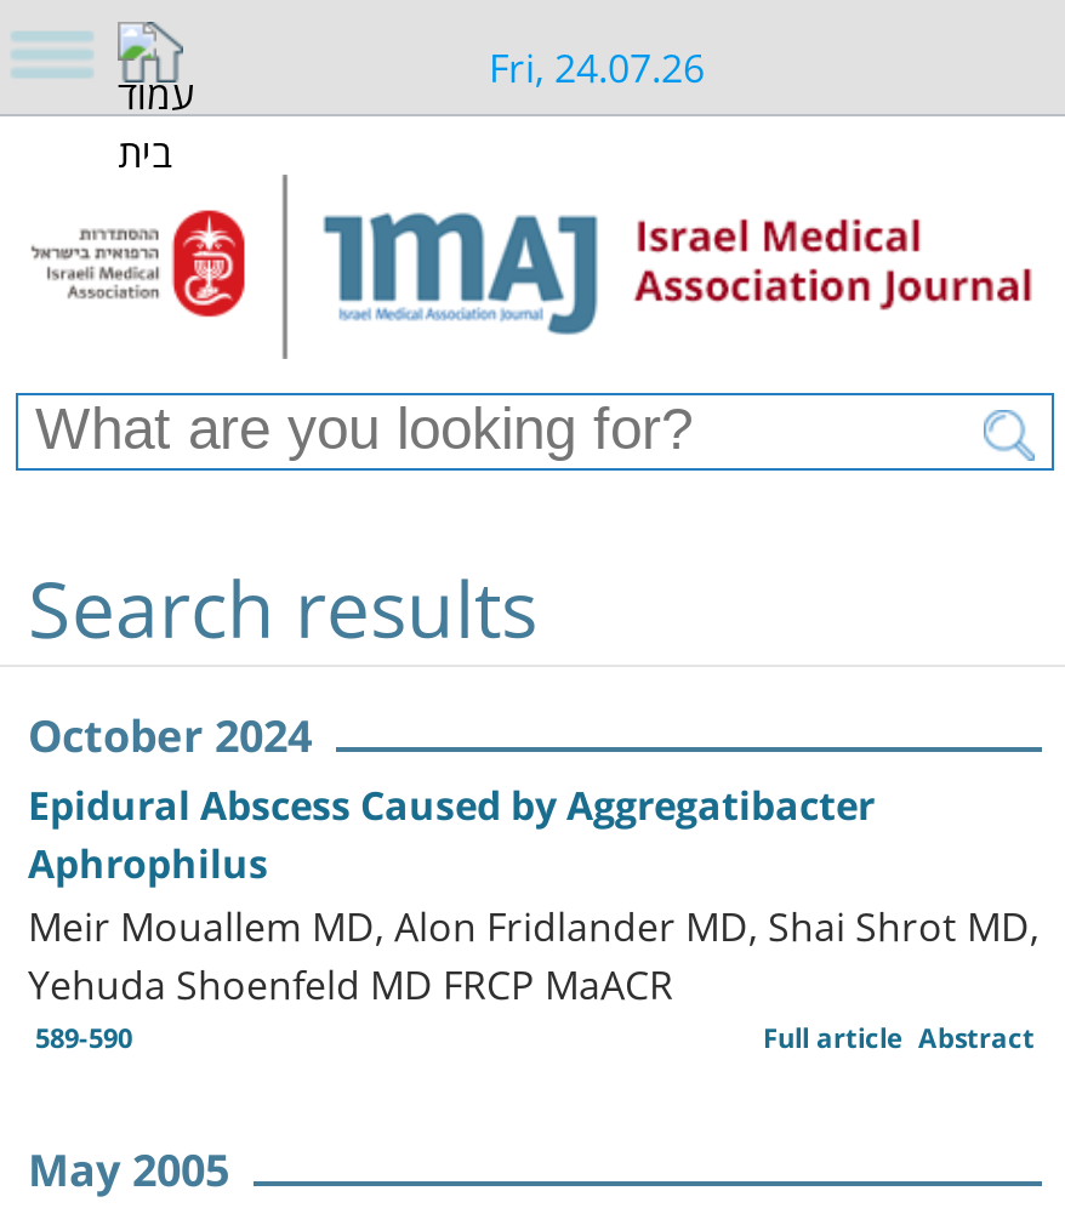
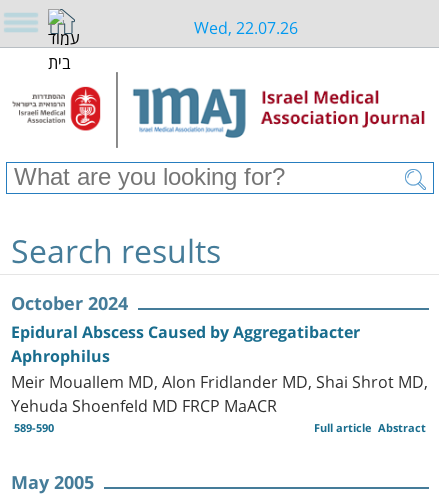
[489,22,705,102] Fri, 24.07.26 -> [193,9,297,42] Wed, 22.07.26

